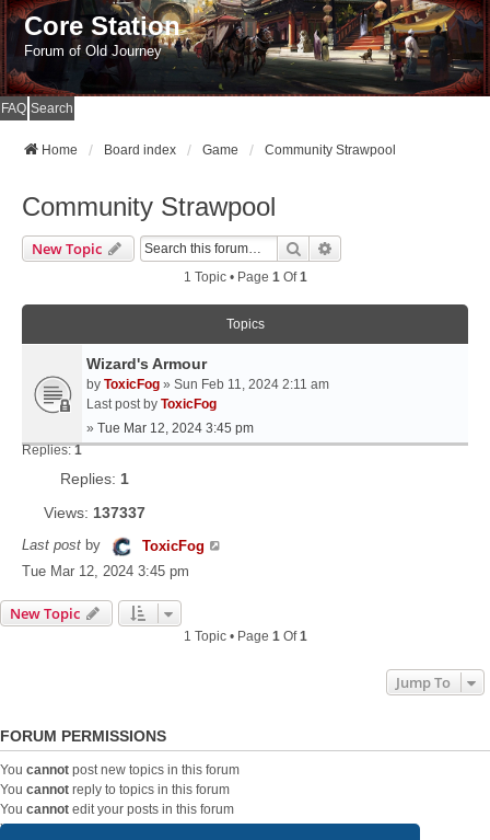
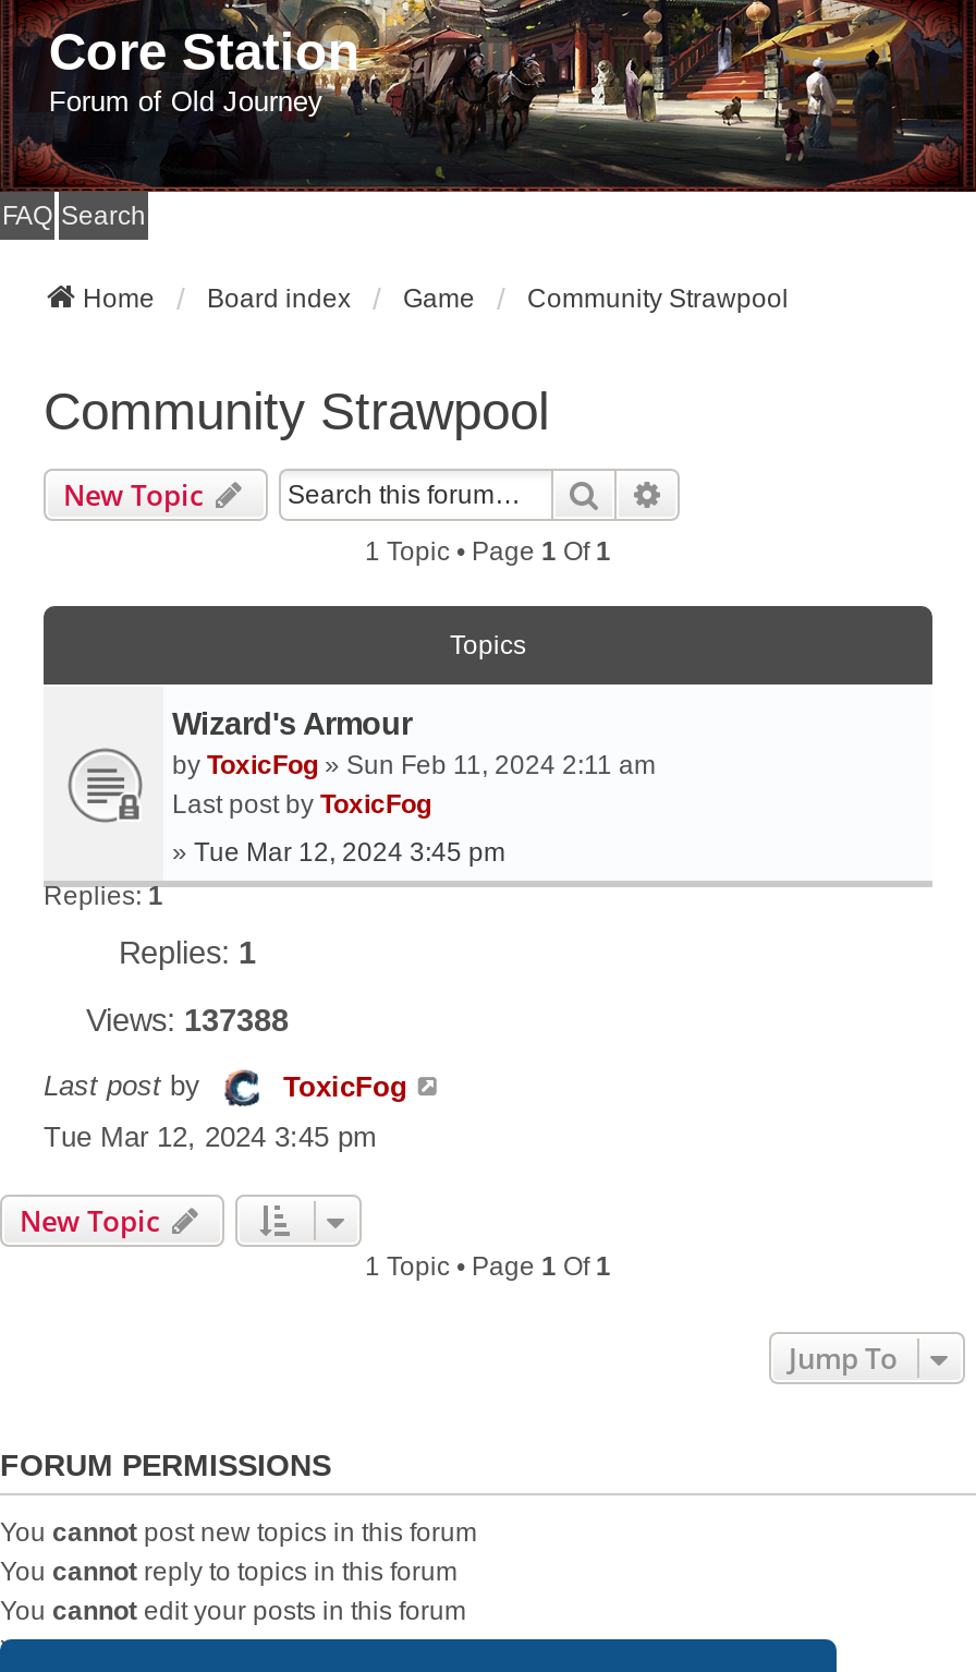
[43,504,145,521] Views: 137337 -> [86,1003,289,1037] Views: 137388

